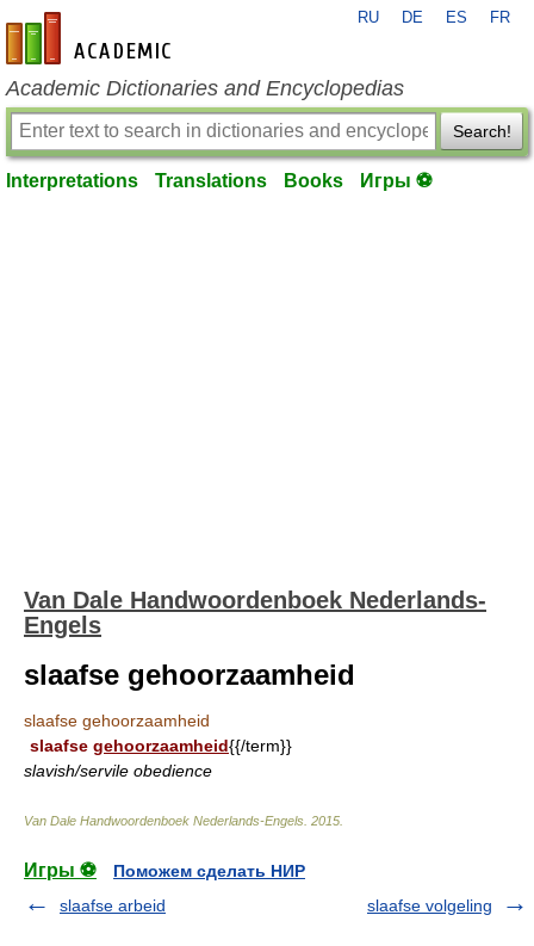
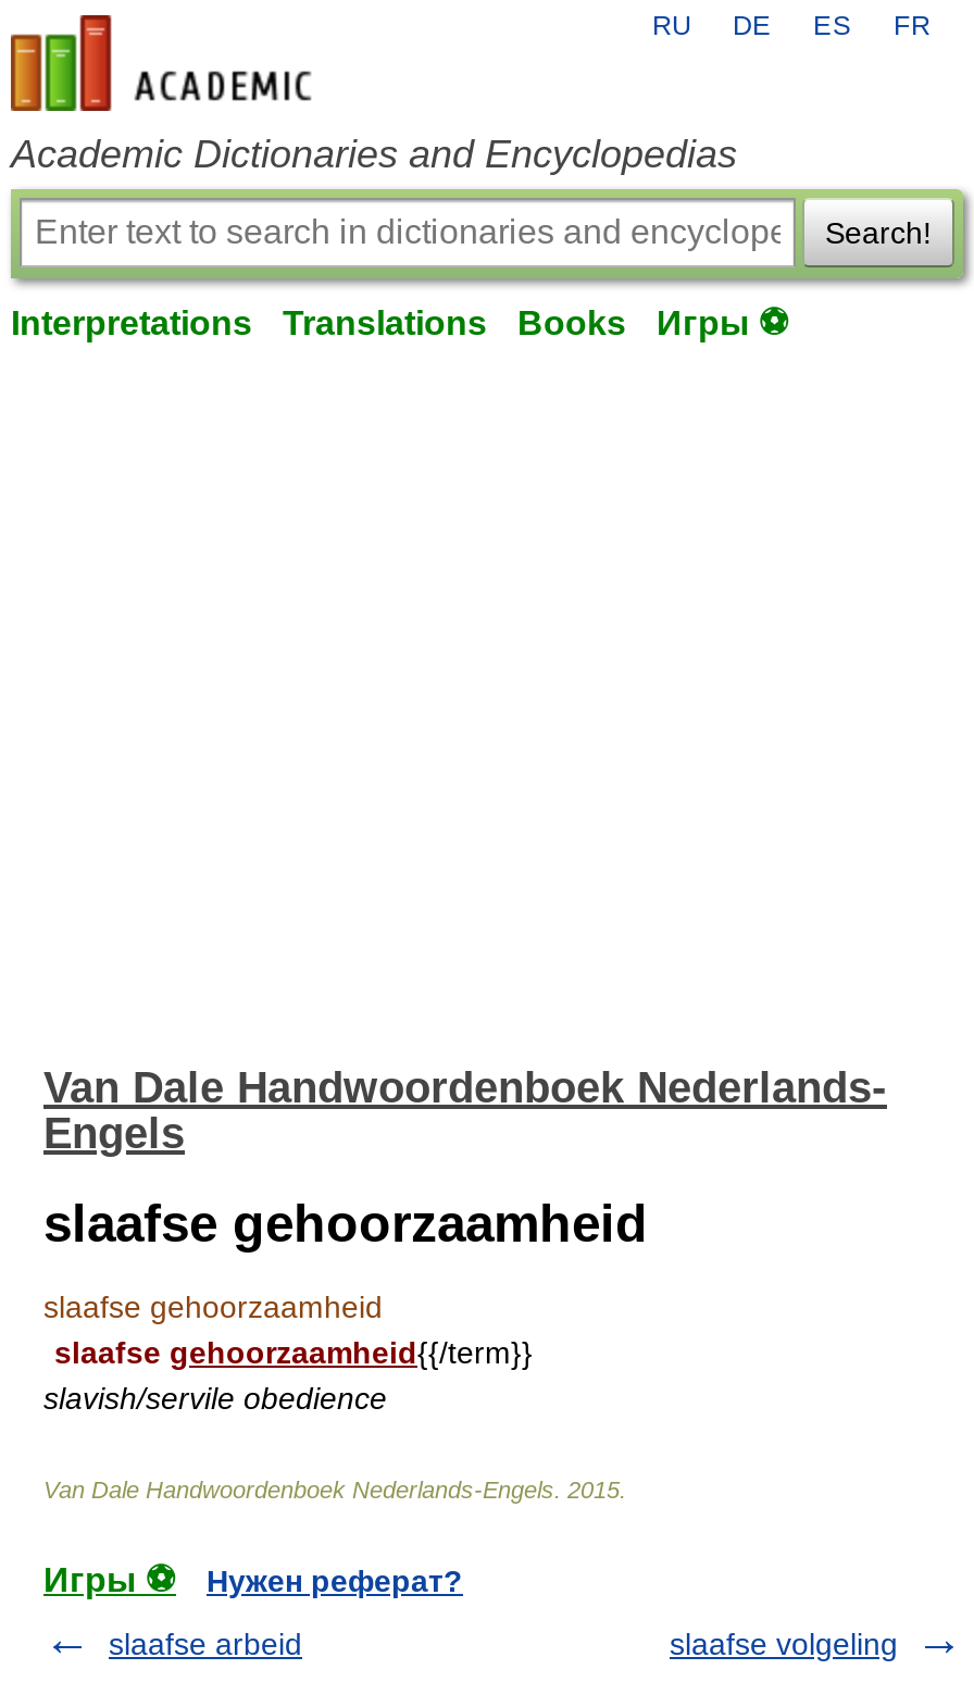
[113,861,305,880] Поможем сделать НИР -> [207,1563,463,1598] Нужен реферат?

